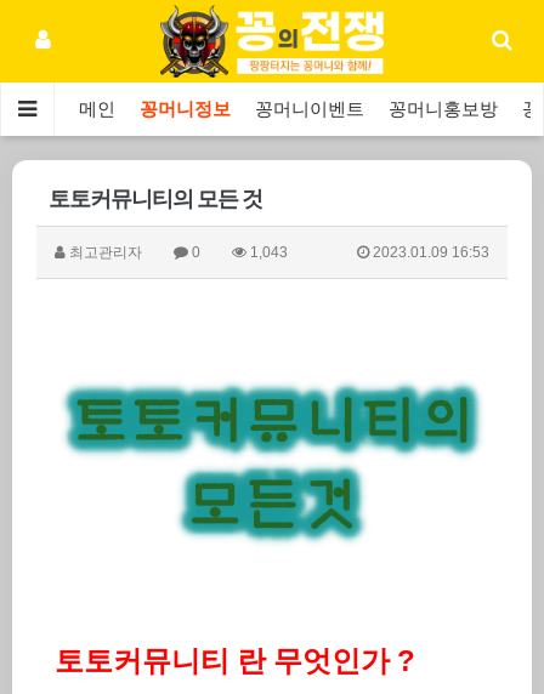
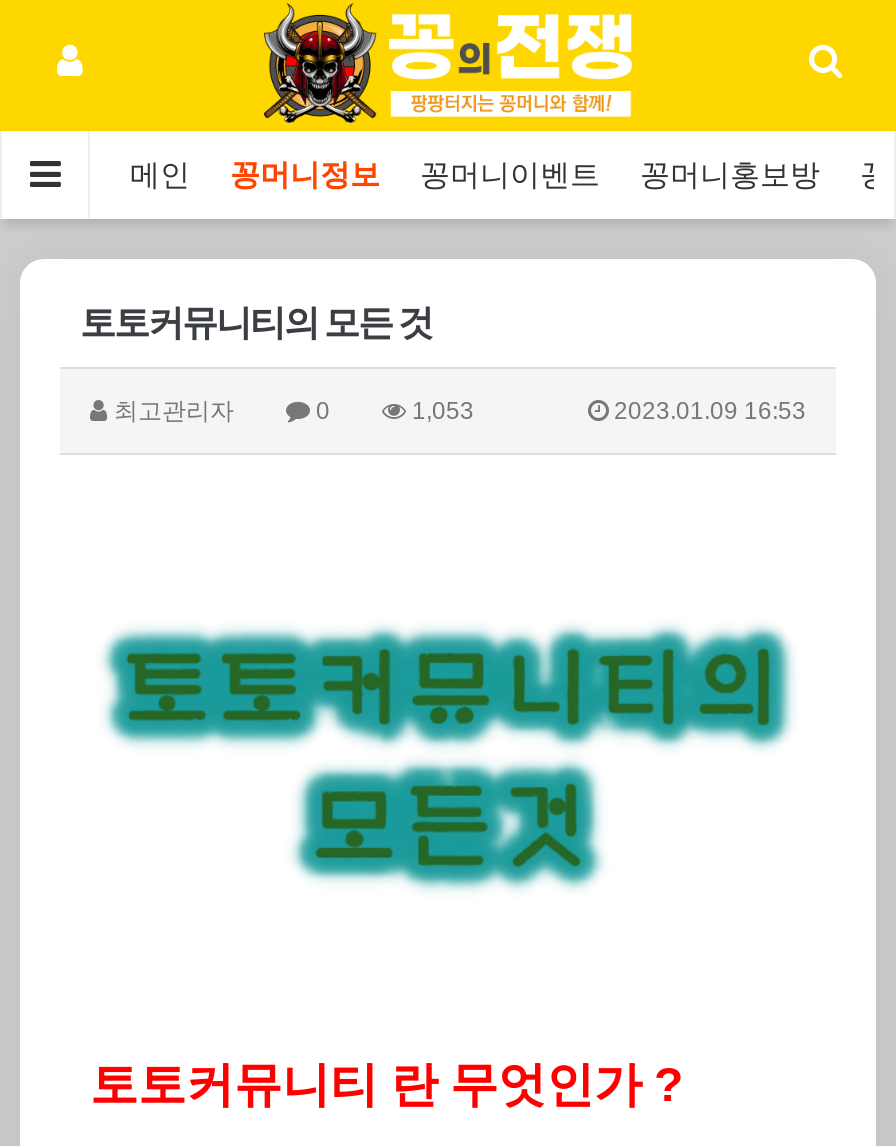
[246,244,288,261] 1,043 -> [406,397,474,425] 1,053

